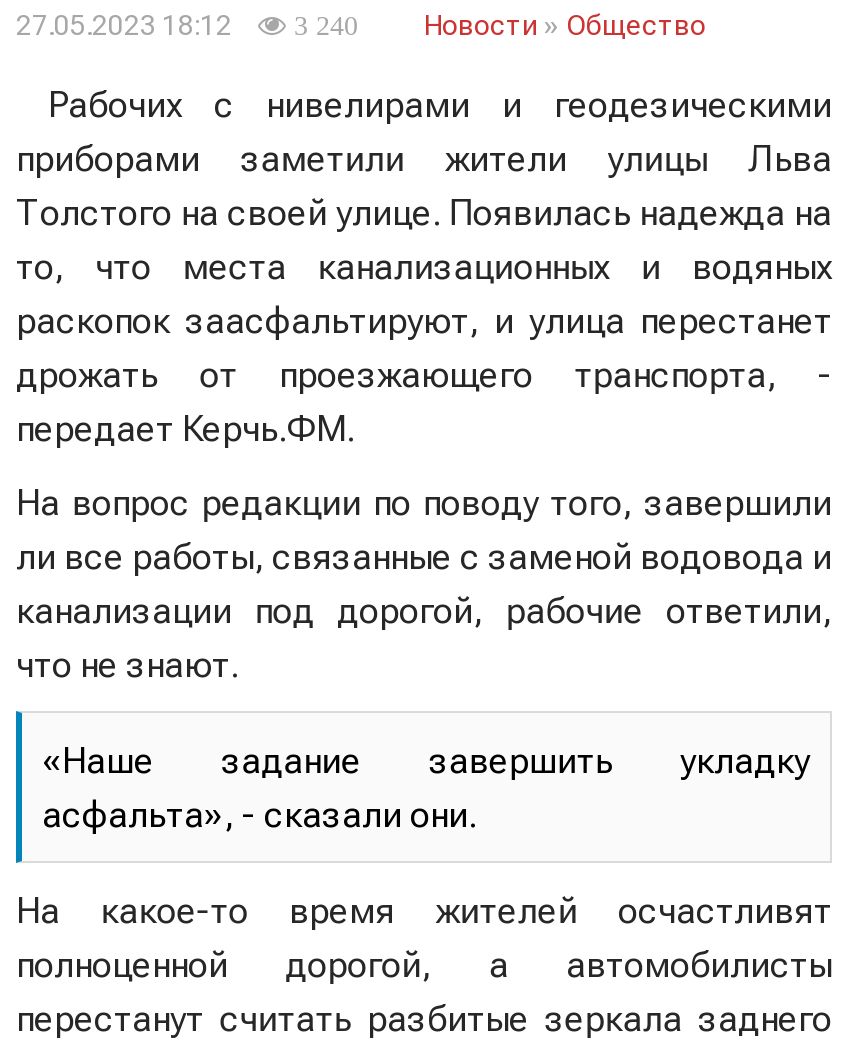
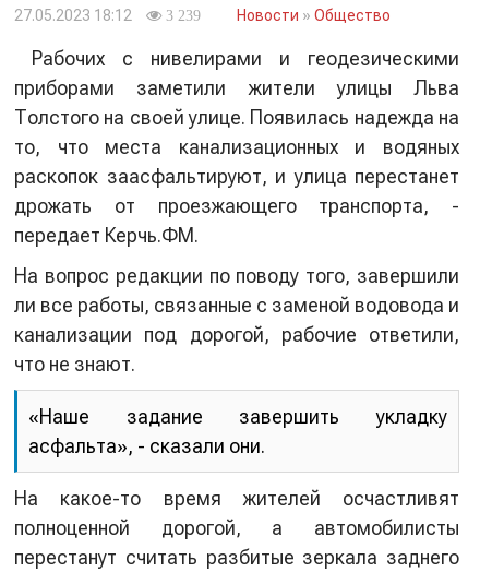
[16,9,358,41] 27.05.2023 18:12 3 240 -> [14,7,201,24] 27.05.2023 18:12 3 239

